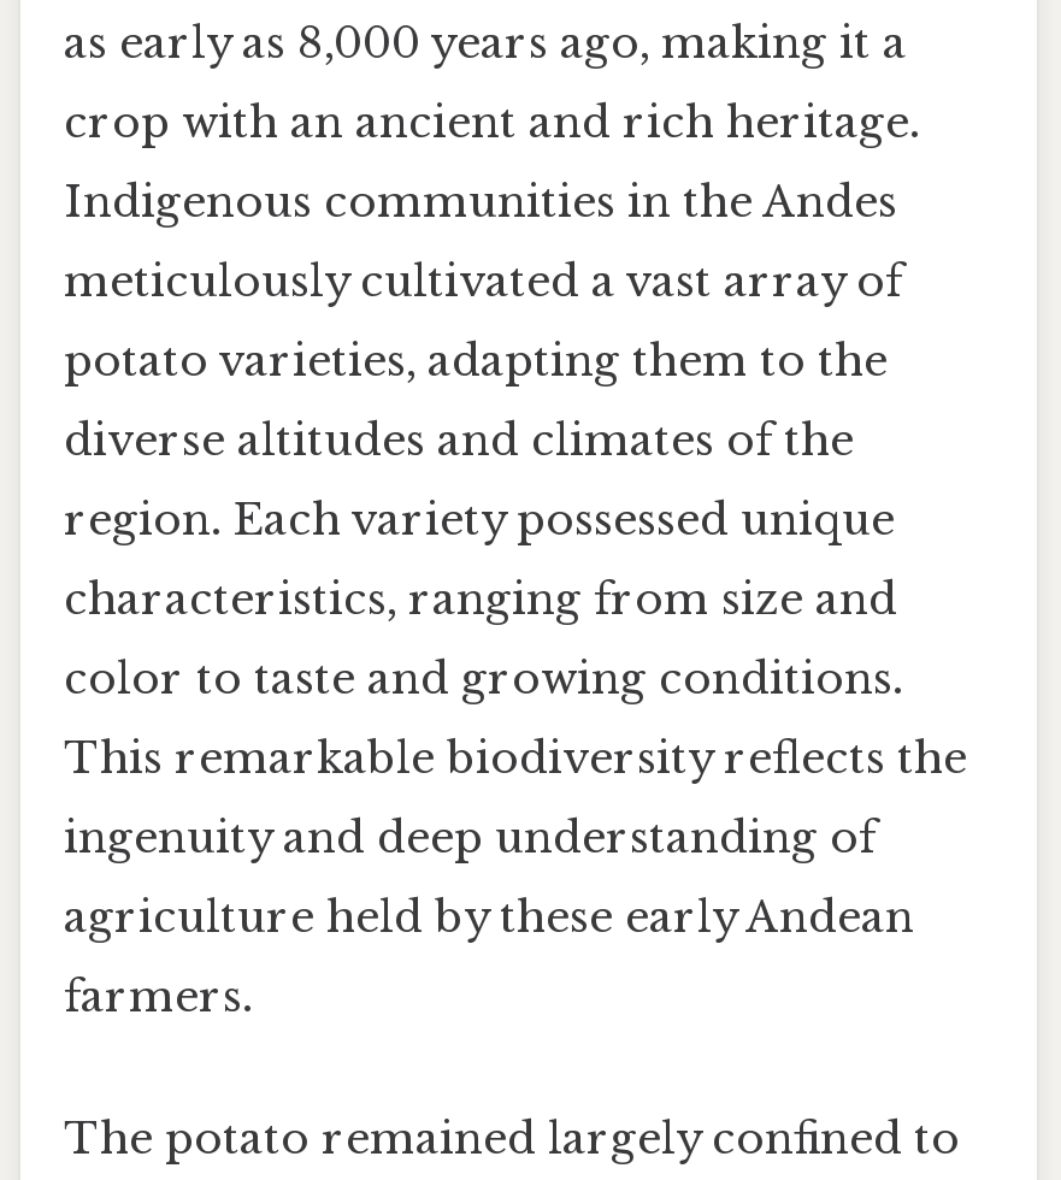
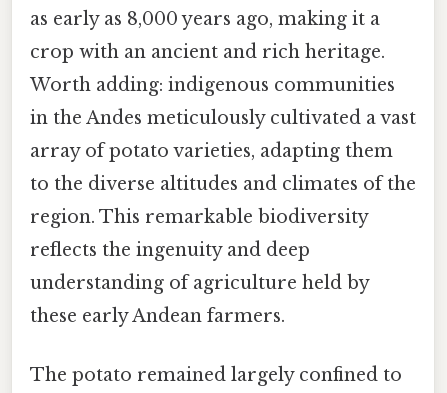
[64,176,967,1024] Indigenous communities in the Andes | meticulously cultivated a vast array of | potato varieties, adapting them to the | diverse altitudes and climates of the | region. Each variety possessed unique | characteristics, ranging from size and | color to taste and growing conditions. | This remarkable biodiversity reflects the | ingenuity and deep understanding of | agriculture held by these early Andean | farmers. -> [30,74,416,327] Worth adding: indigenous communities | in the Andes meticulously cultivated a vast | array of potato varieties, adapting them | to the diverse altitudes and climates of the | region. This remarkable biodiversity | reflects the ingenuity and deep | understanding of agriculture held by | these early Andean farmers.

